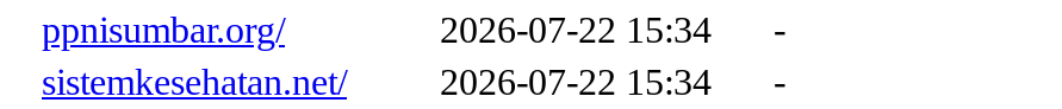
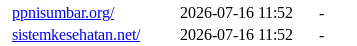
[440,9,712,50] 2026-07-22 15:34 -> [180,4,293,21] 2026-07-16 11:52
[440,61,712,102] 2026-07-22 15:34 -> [180,26,293,43] 2026-07-16 11:52

